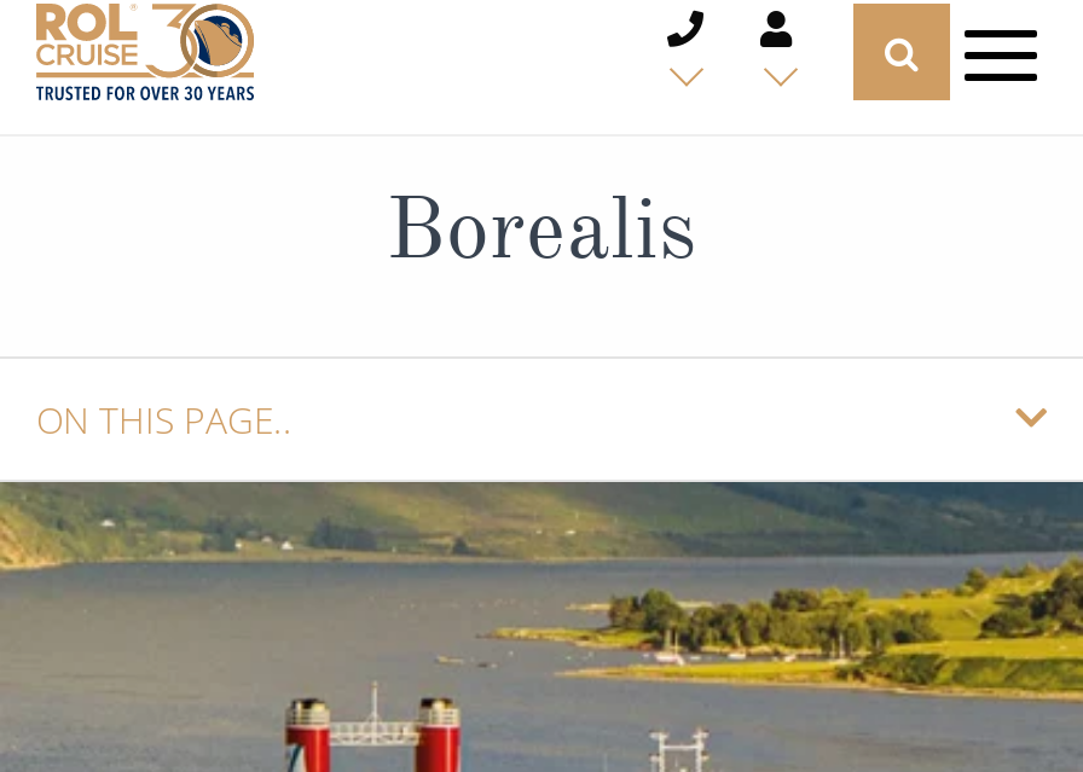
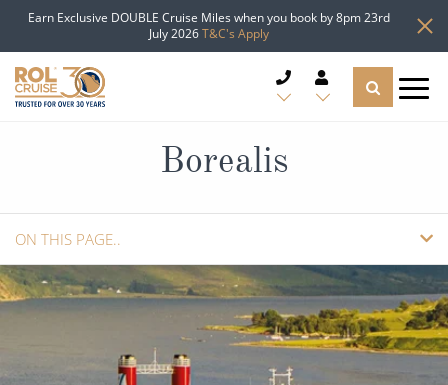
none -> [28,9,390,42] Earn Exclusive DOUBLE Cruise Miles when you book by 8pm 23rd | July 2026 T&C's Apply

